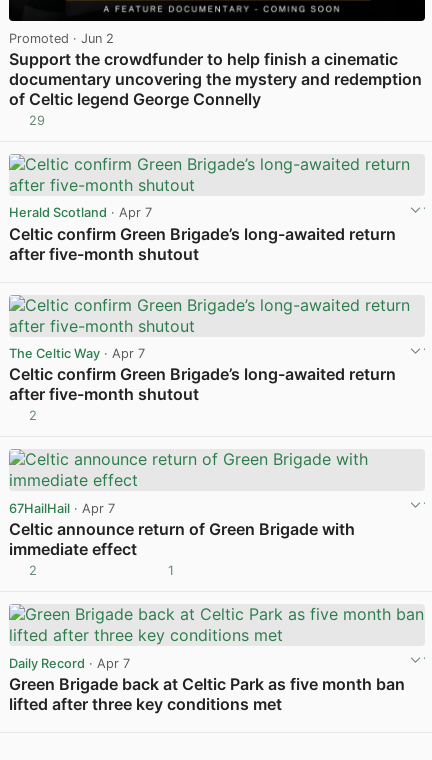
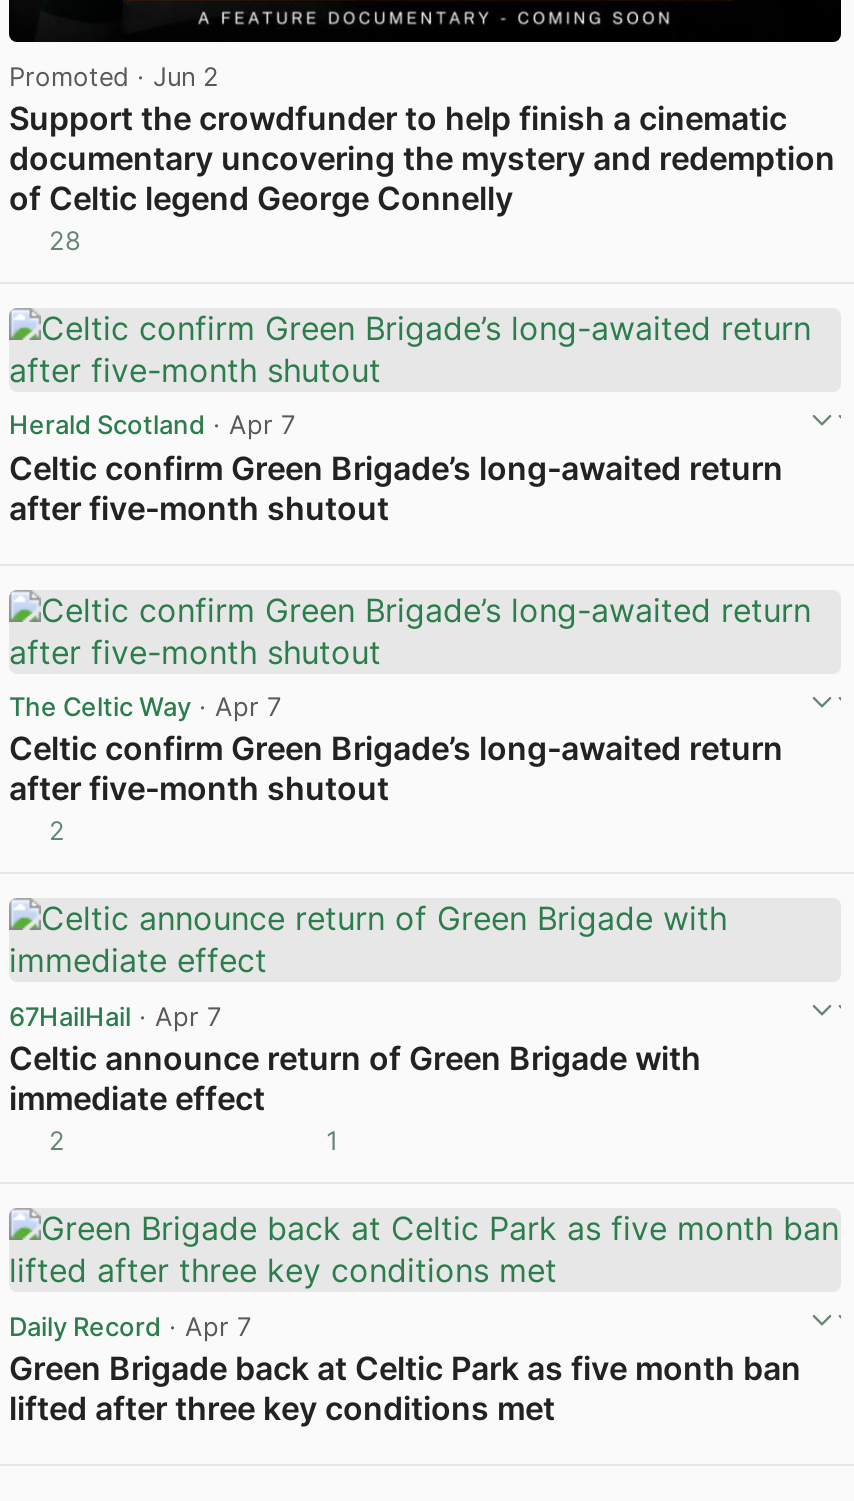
[29,113,45,128] 29 -> [49,226,81,256] 28

